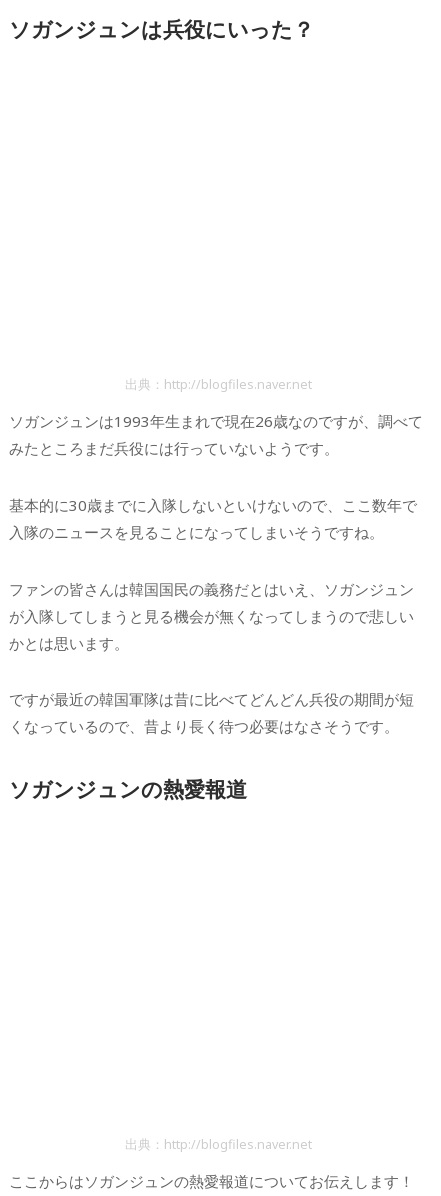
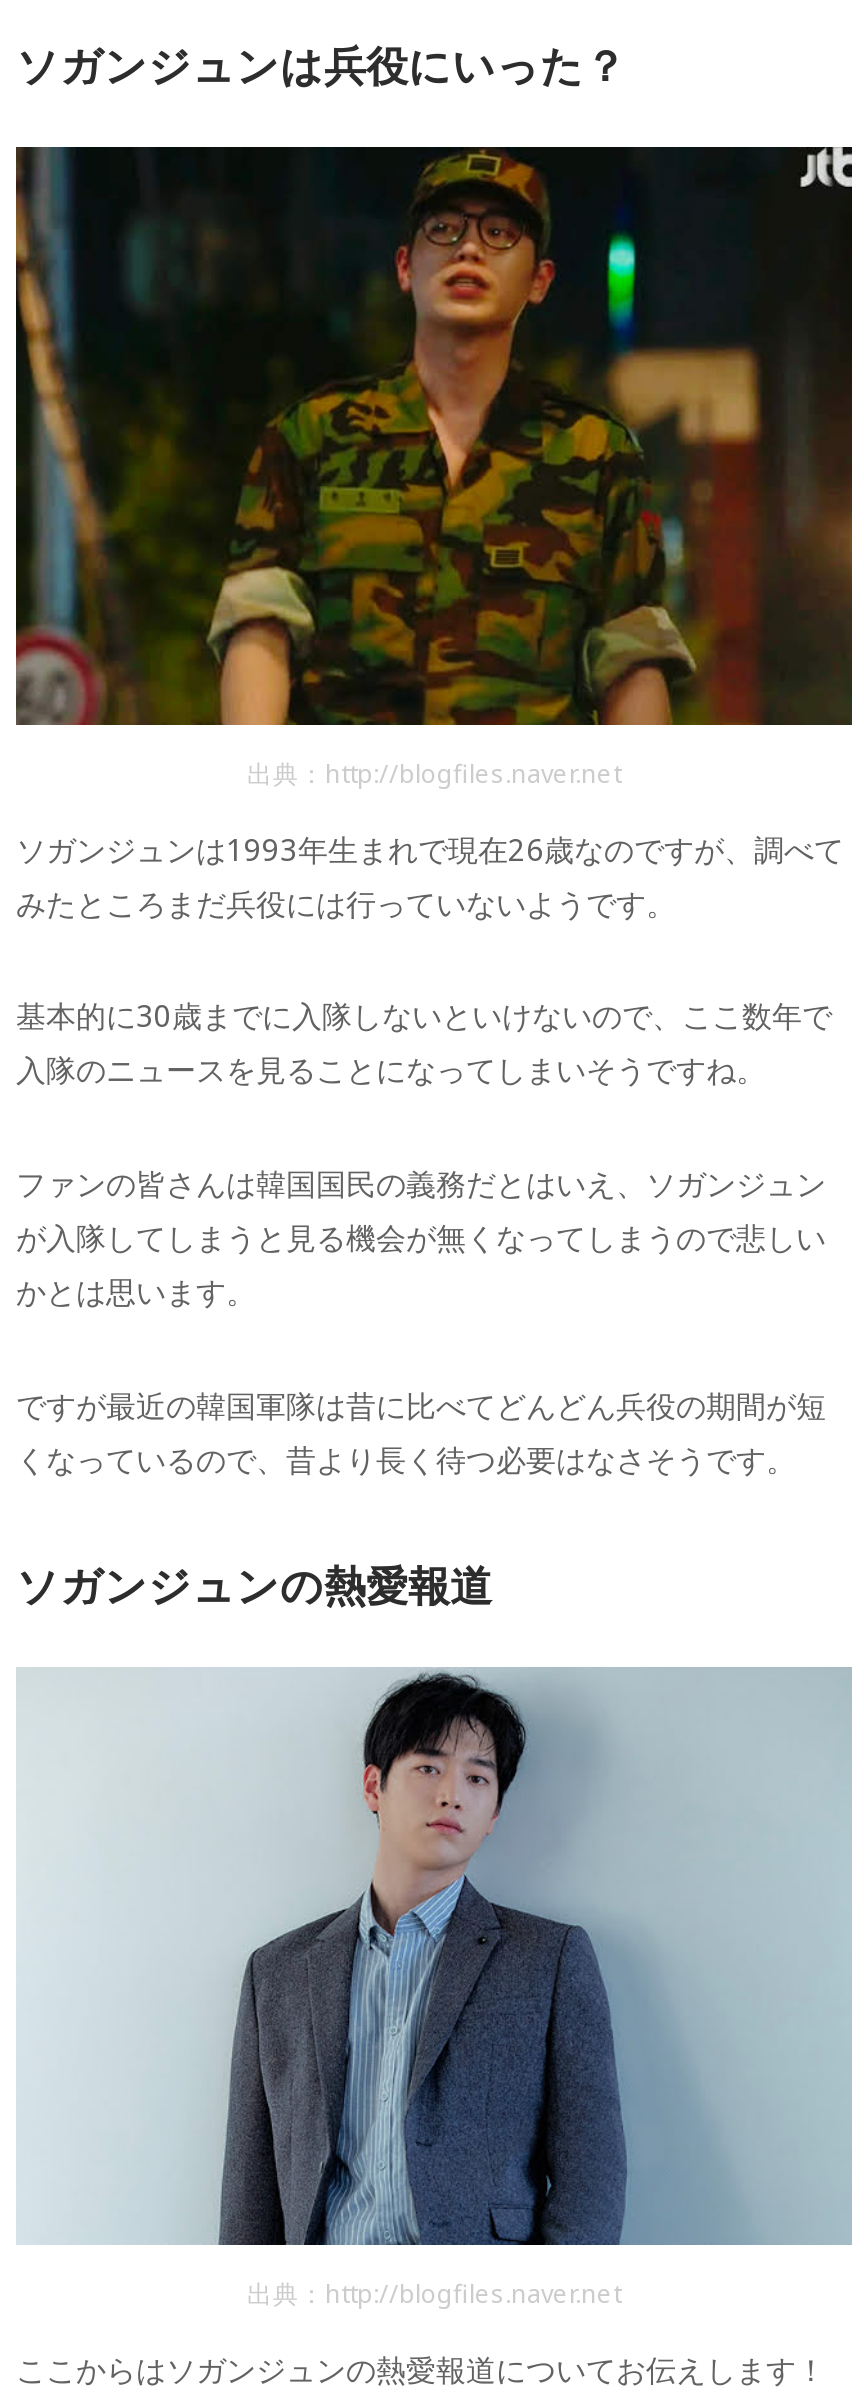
none -> [14,144,854,728] [image]
none -> [16,1666,852,2248] [image]

